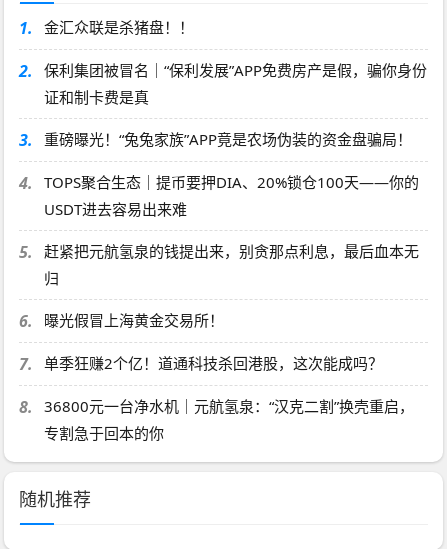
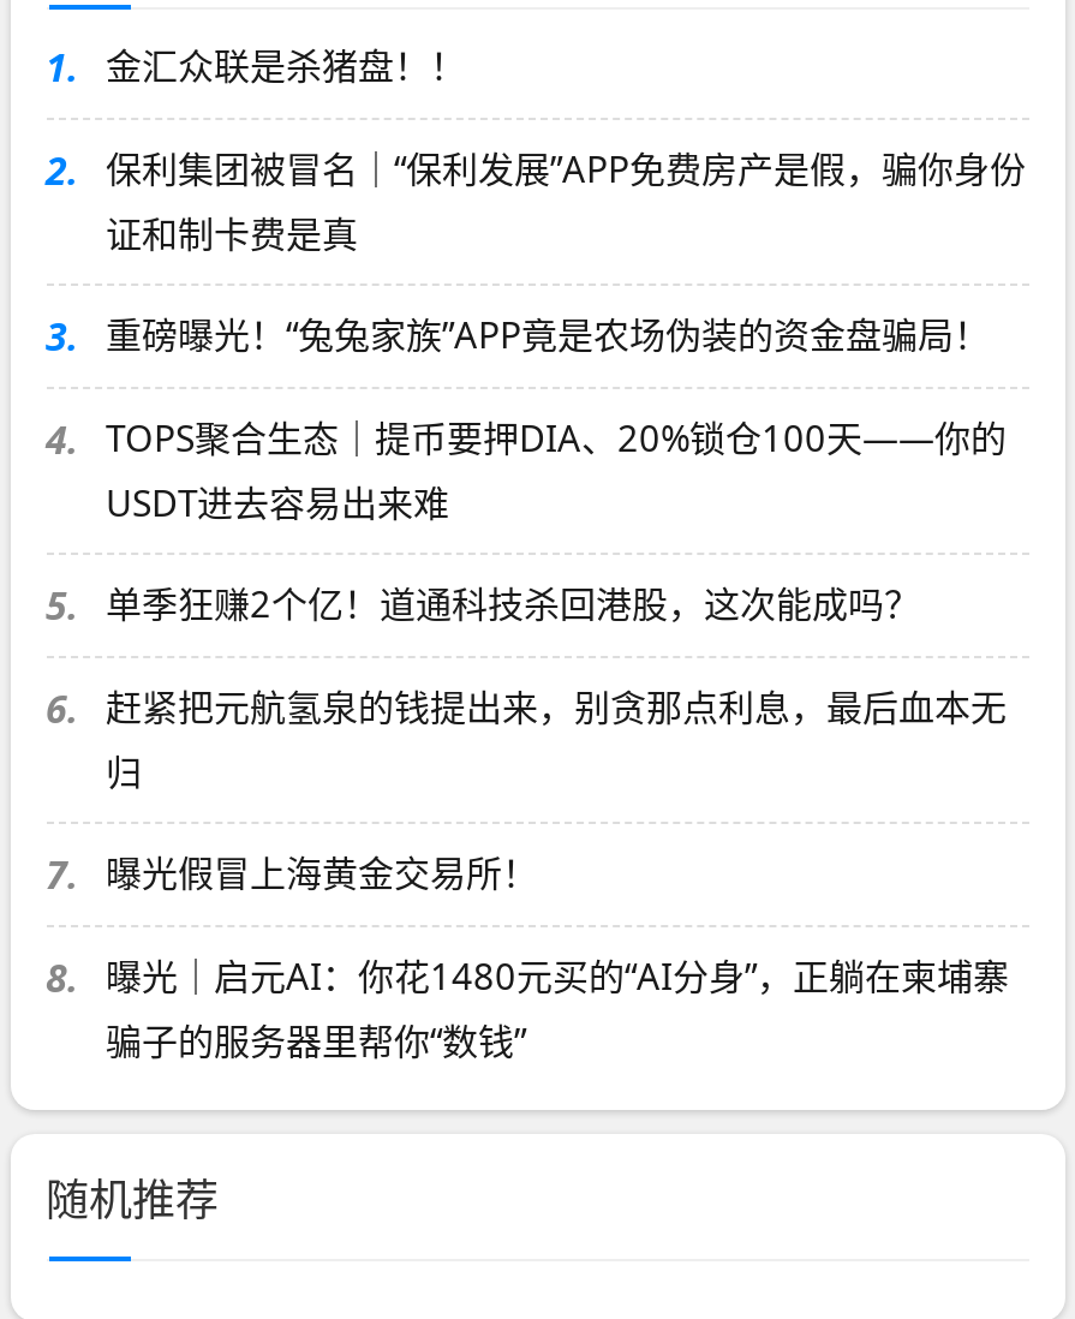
[18,241,418,263] 5. 赶紧把元航氢泉的钱提出来，别贪那点利息，最后血本无 -> [46,579,1007,735] 5. 单季狂赚2个亿！道通科技杀回港股，这次能成吗？ | 6. 赶紧把元航氢泉的钱提出来，别贪那点利息，最后血本无
moved [43,268,58,288] -> [106,747,142,795]: 归
[18,310,413,443] 6. 曝光假冒上海黄金交易所！ | 7. 单季狂赚2个亿！道通科技杀回港股，这次能成吗？ | 8. 36800元一台净水机｜元航氢泉：“汉克二割”换壳重启， | 专割急于回本的你 -> [46,848,1009,1064] 7. 曝光假冒上海黄金交易所！ | 8. 曝光｜启元AI：你花1480元买的“AI分身”，正躺在柬埔寨 | 骗子的服务器里帮你“数钱”

